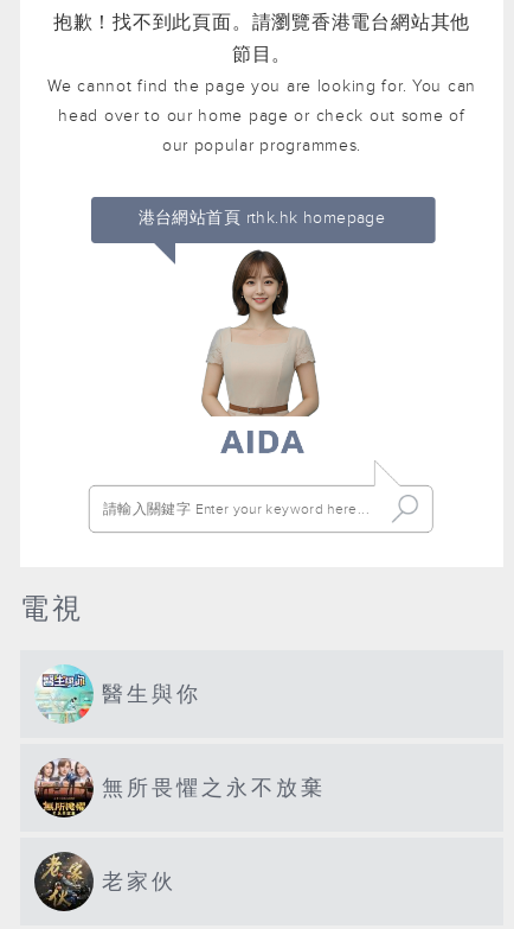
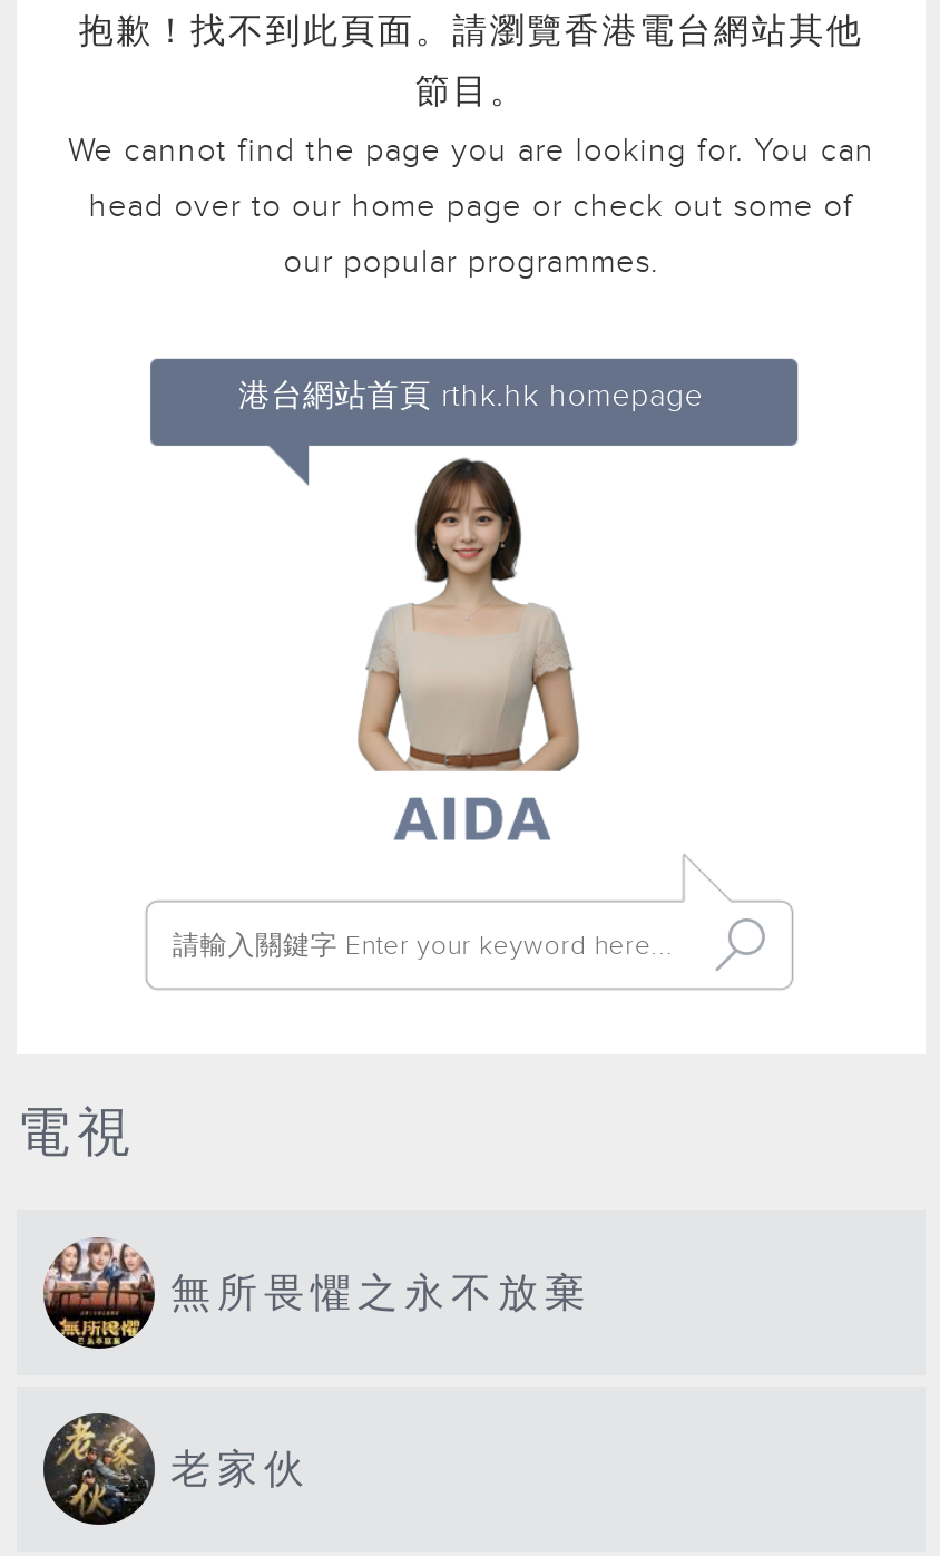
[36,664,201,724] [image] | 醫生與你 -> none

